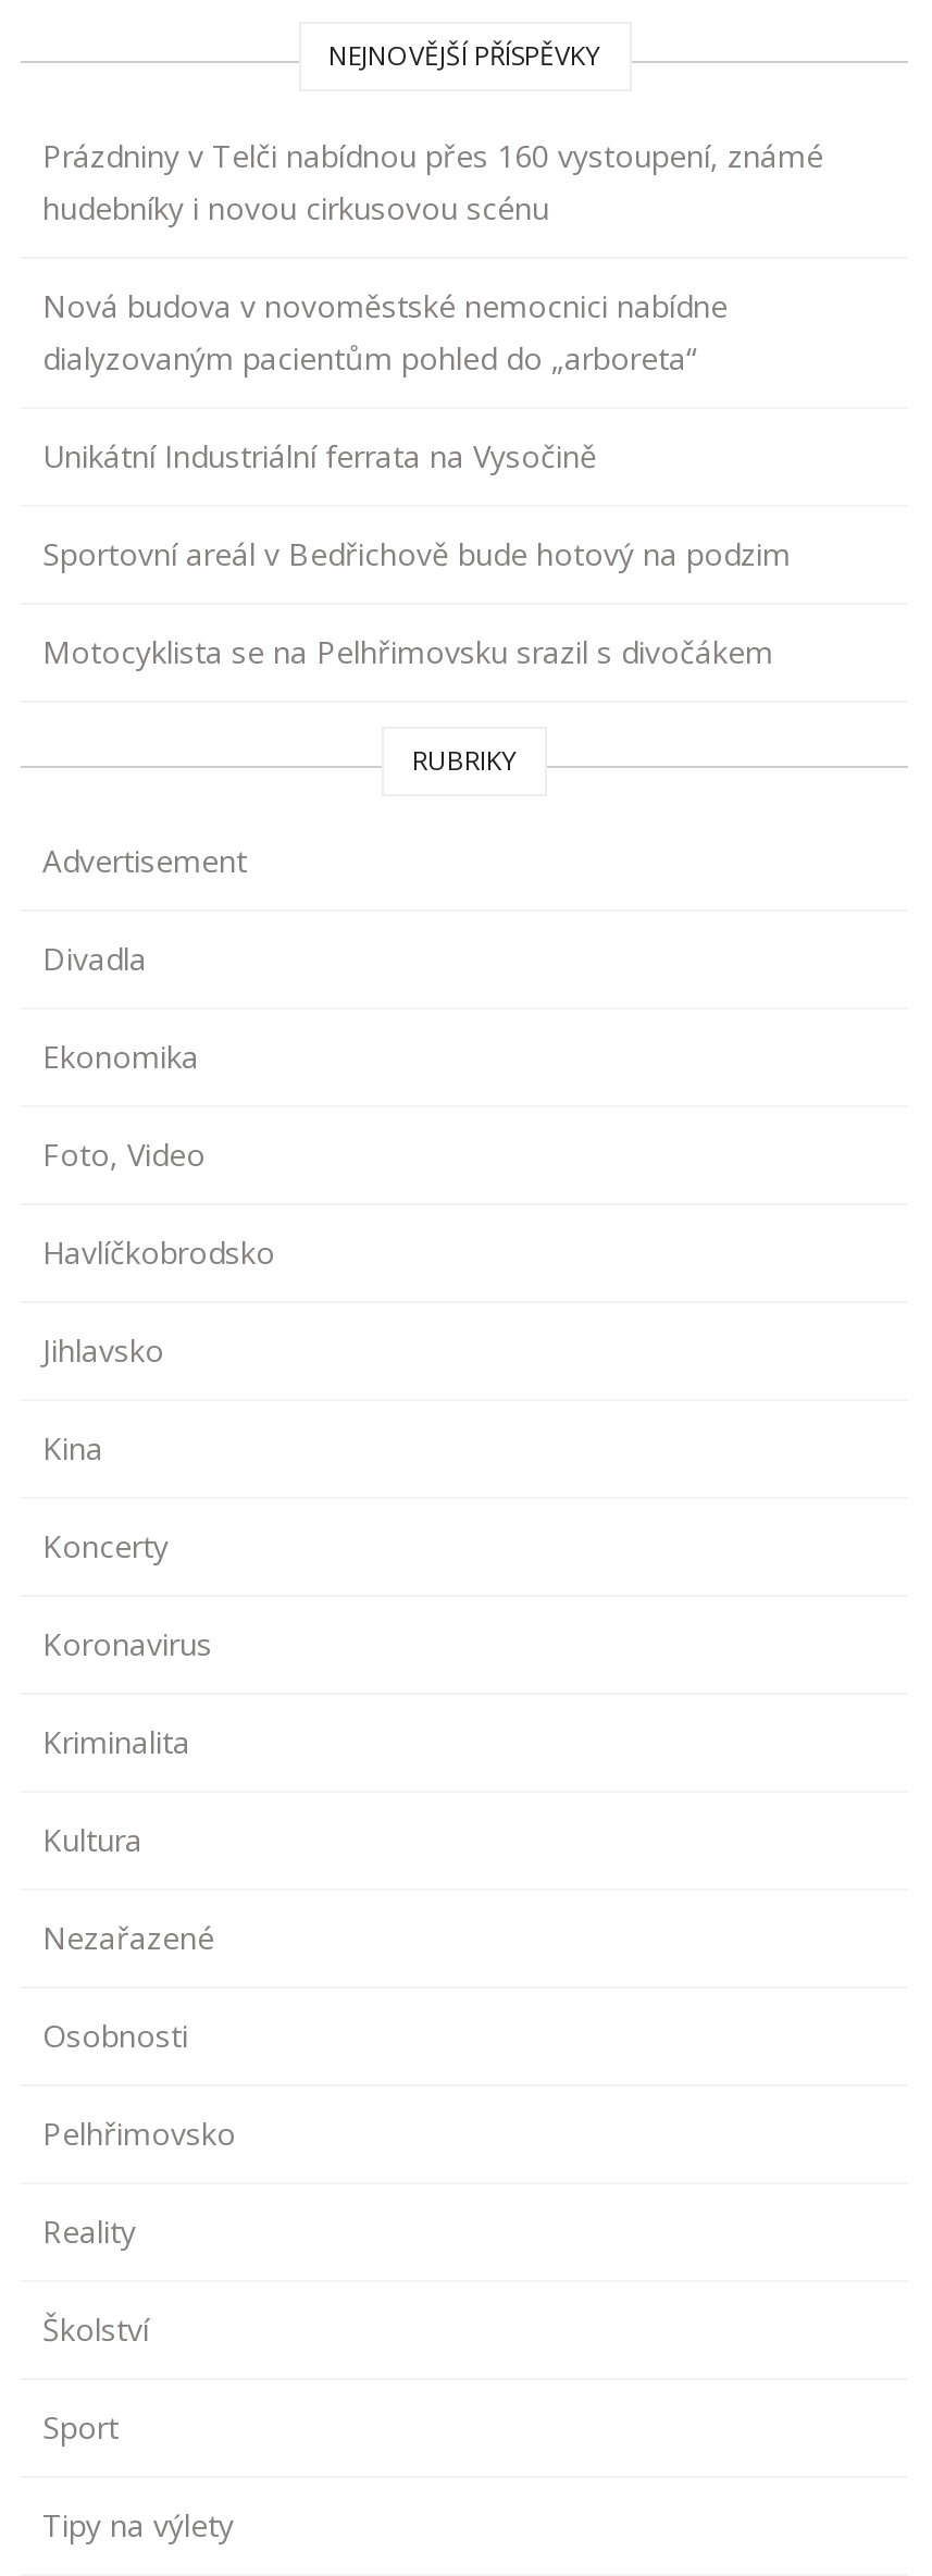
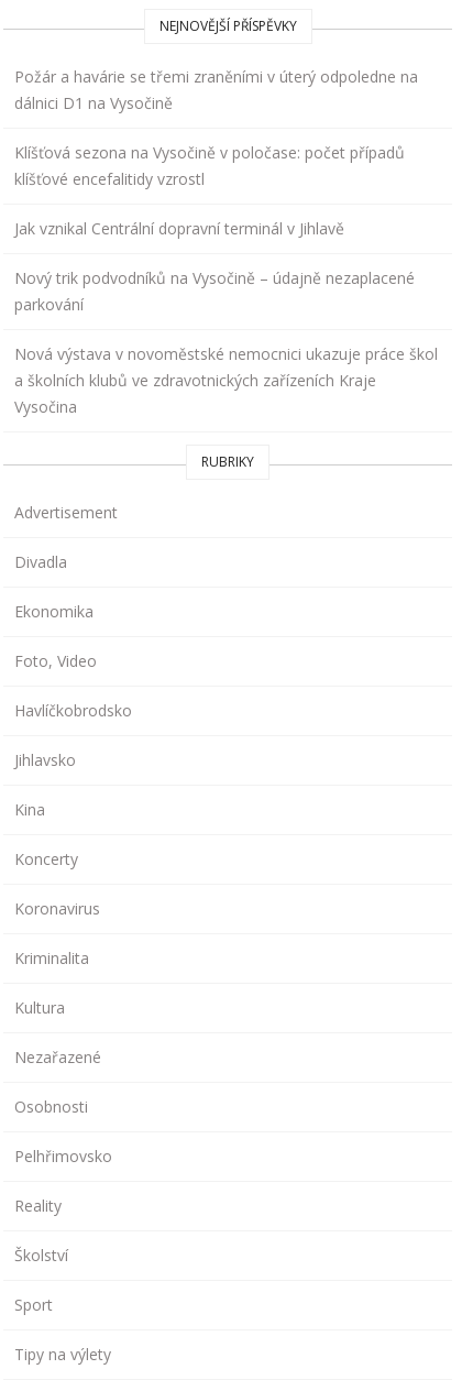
[42,135,823,229] Prázdniny v Telči nabídnou přes 160 vystoupení, známé | hudebníky i novou cirkusovou scénu -> [14,66,418,114] Požár a havárie se třemi zraněními v úterý odpoledne na | dálnici D1 na Vysočině
[42,285,728,379] Nová budova v novoměstské nemocnici nabídne | dialyzovaným pacientům pohled do „arboreta“ -> [14,142,405,190] Klíšťová sezona na Vysočině v poločase: počet případů | klíšťové encefalitidy vzrostl
[42,436,597,477] Unikátní Industriální ferrata na Vysočině -> [14,218,344,239] Jak vznikal Centrální dopravní terminál v Jihlavě
[42,533,791,575] Sportovní areál v Bedřichově bude hotový na podzim -> [14,268,415,315] Nový trik podvodníků na Vysočině – údajně nezaplacené | parkování
[42,631,773,673] Motocyklista se na Pelhřimovsku srazil s divočákem -> [14,344,438,417] Nová výstava v novoměstské nemocnici ukazuje práce škol | a školních klubů ve zdravotnických zařízeních Kraje | Vysočina

